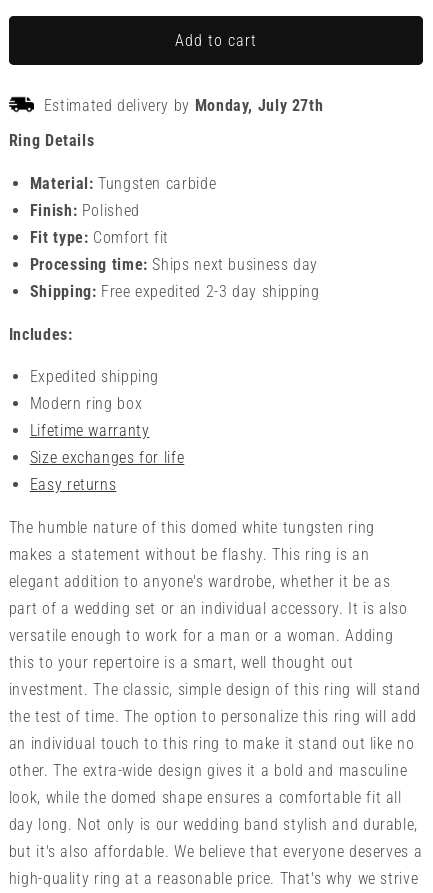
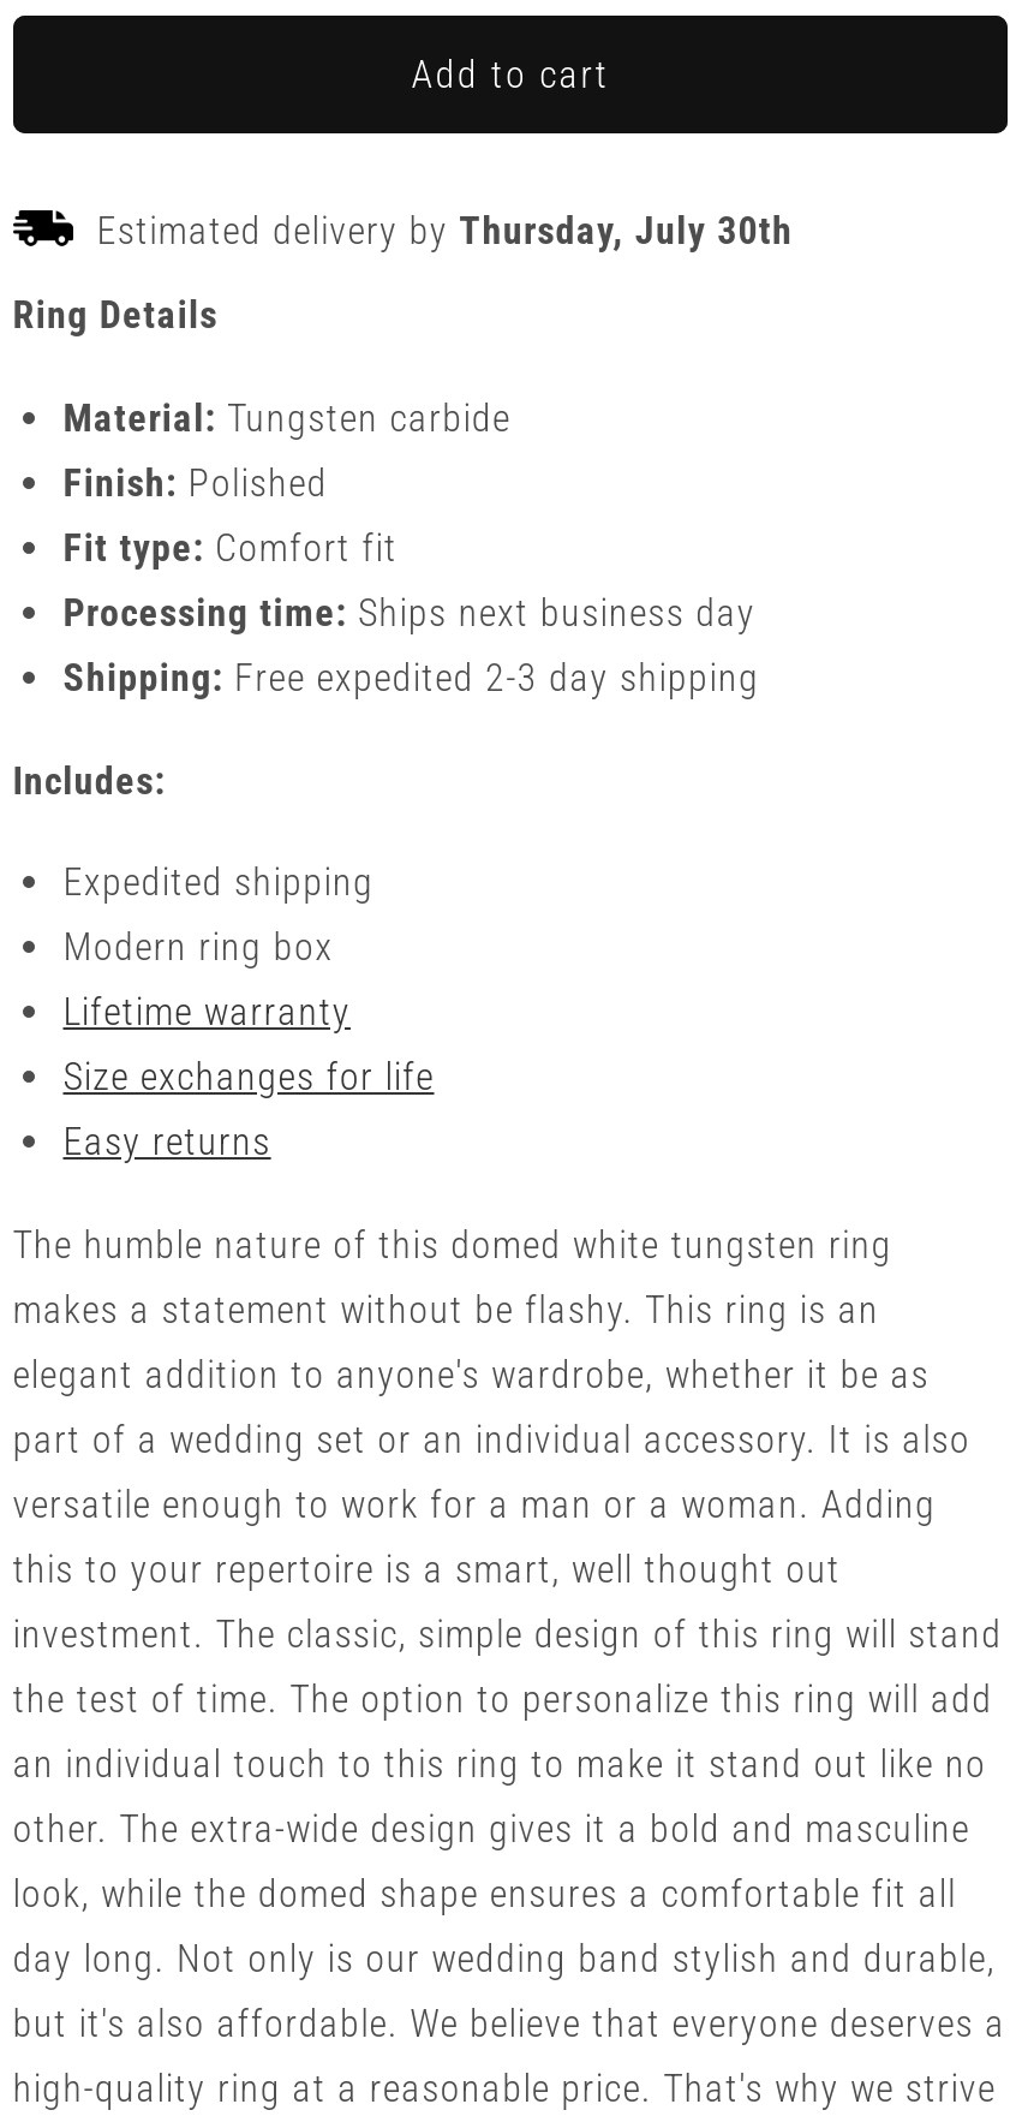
[44,96,323,115] Estimated delivery by Monday, July 27th -> [97,207,793,253] Estimated delivery by Thursday, July 30th

